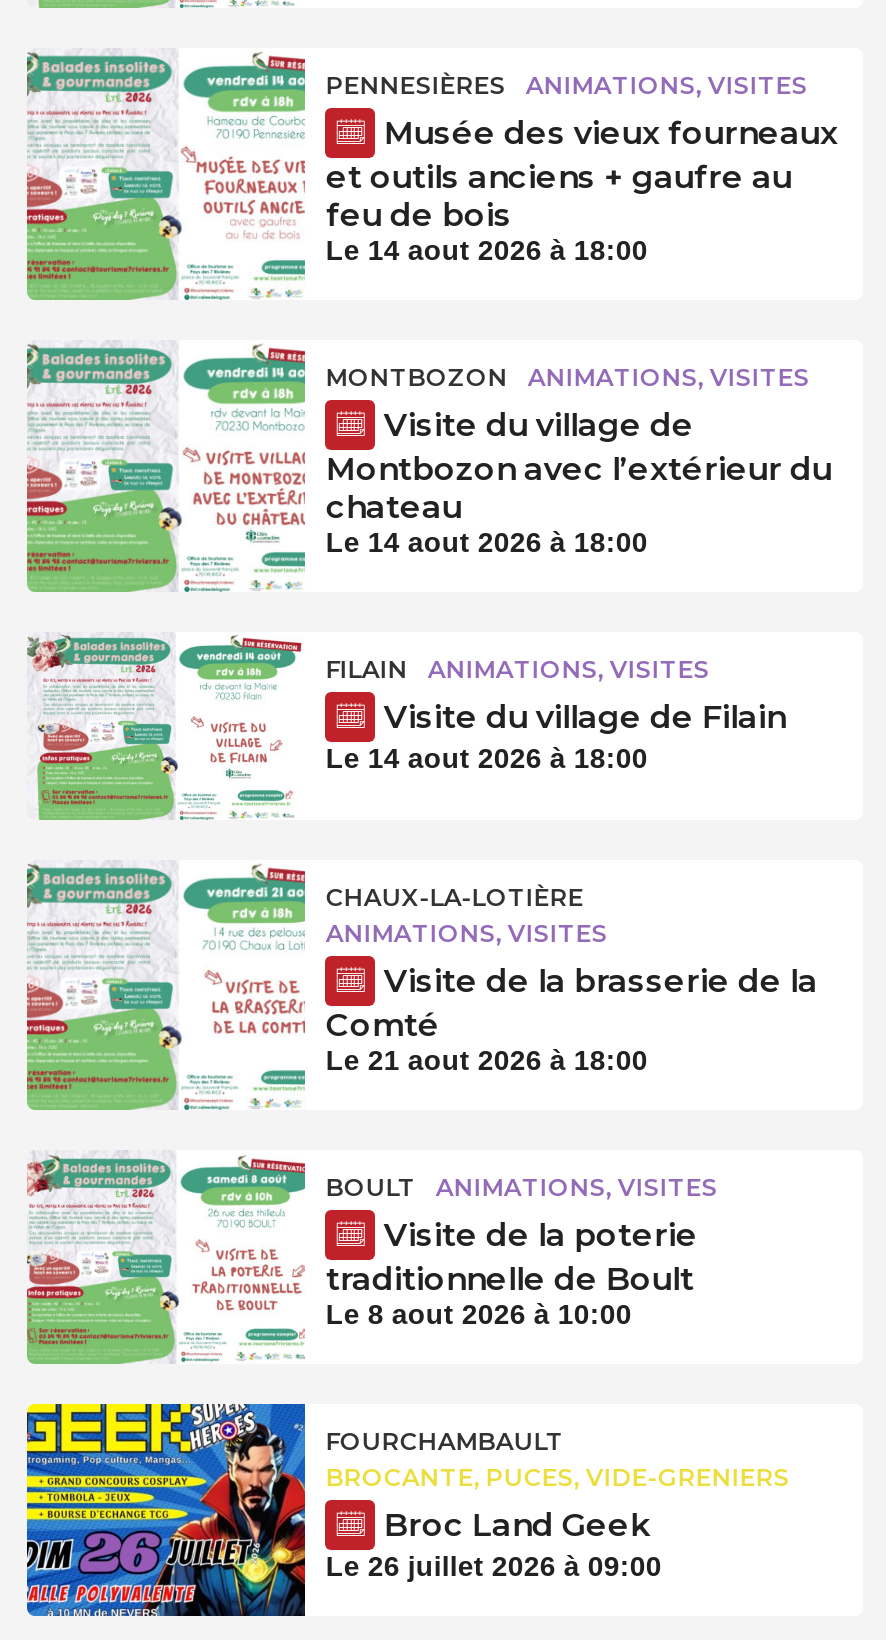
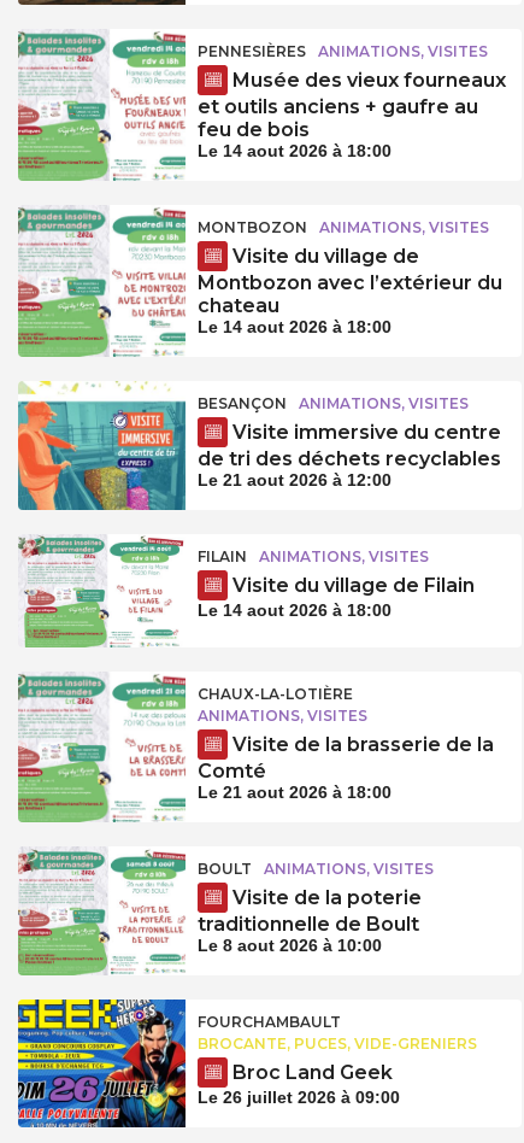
none -> [17,380,501,511] [image] | BESANÇON | ANIMATIONS, VISITES | Visite immersive du centre | de tri des déchets recyclables | Le 21 aout 2026 à 12:00

